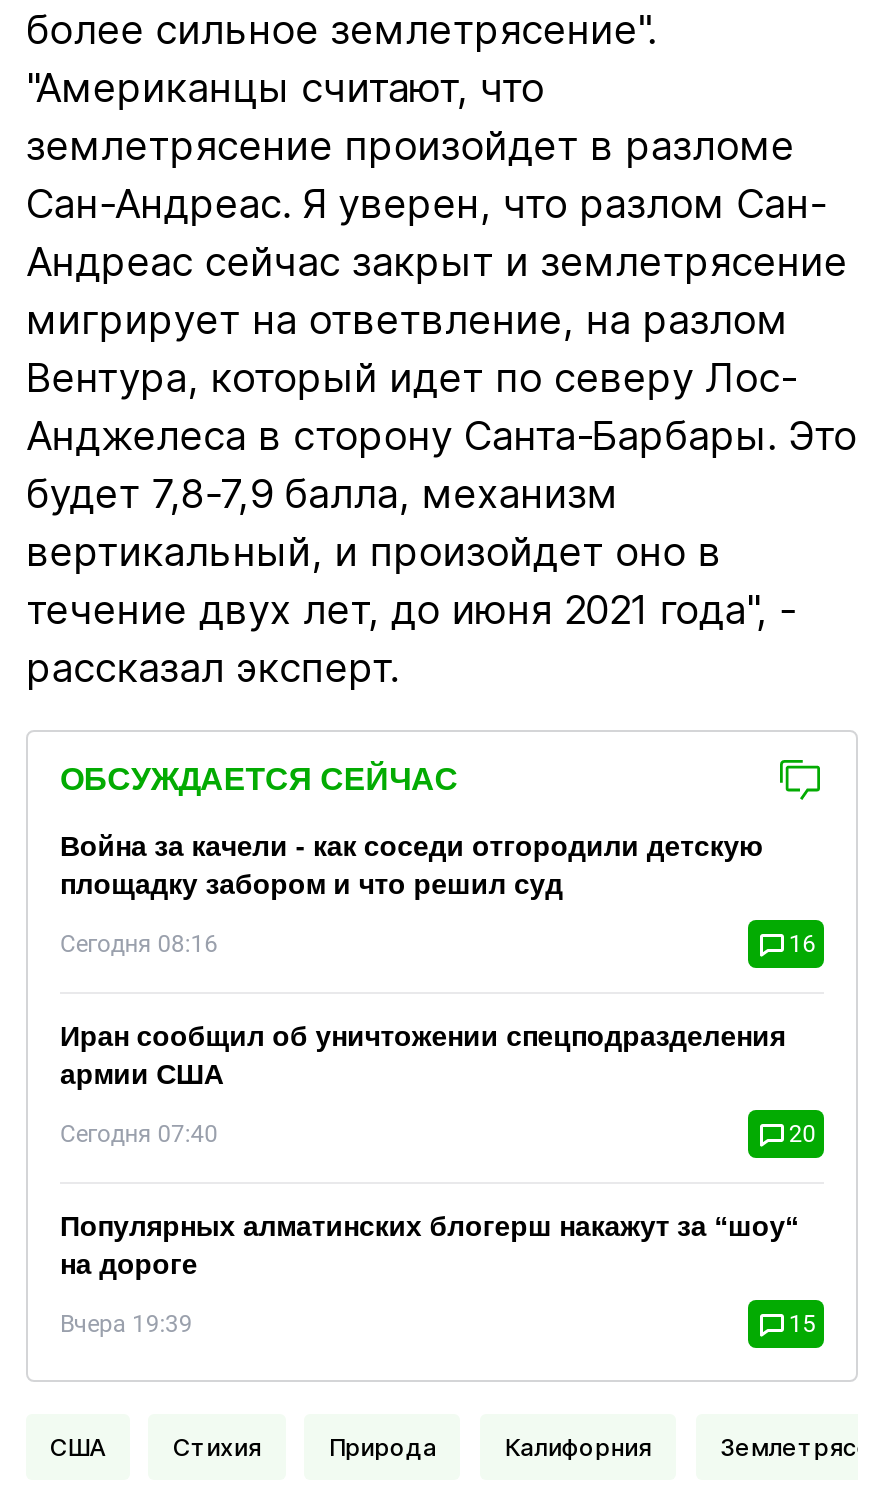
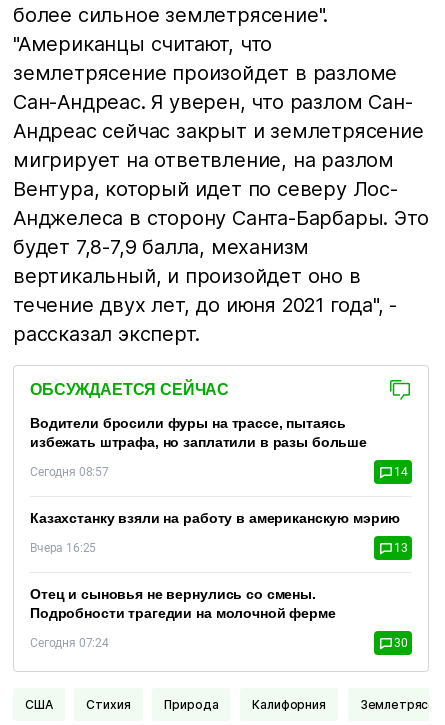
[60,830,763,900] Война за качели - как соседи отгородили детскую | площадку забором и что решил суд -> [30,415,367,450] Водители бросили фуры на трассе, пытаясь | избежать штрафа, но заплатили в разы больше
[60,930,816,958] Сегодня 08:16 | 16 -> [30,465,408,479] Сегодня 08:57 | 14
[60,1020,785,1090] Иран сообщил об уничтожении спецподразделения | армии США -> [30,510,400,526] Казахстанку взяли на работу в американскую мэрию
[60,1120,816,1148] Сегодня 07:40 | 20 -> [30,541,408,555] Вчера 16:25 | 13
[60,1210,799,1280] Популярных алматинских блогерш накажут за “шоу“ | на дороге -> [30,586,336,621] Отец и сыновья не вернулись со смены. | Подробности трагедии на молочной ферме
[60,1310,816,1338] Вчера 19:39 | 15 -> [30,636,408,650] Сегодня 07:24 | 30

